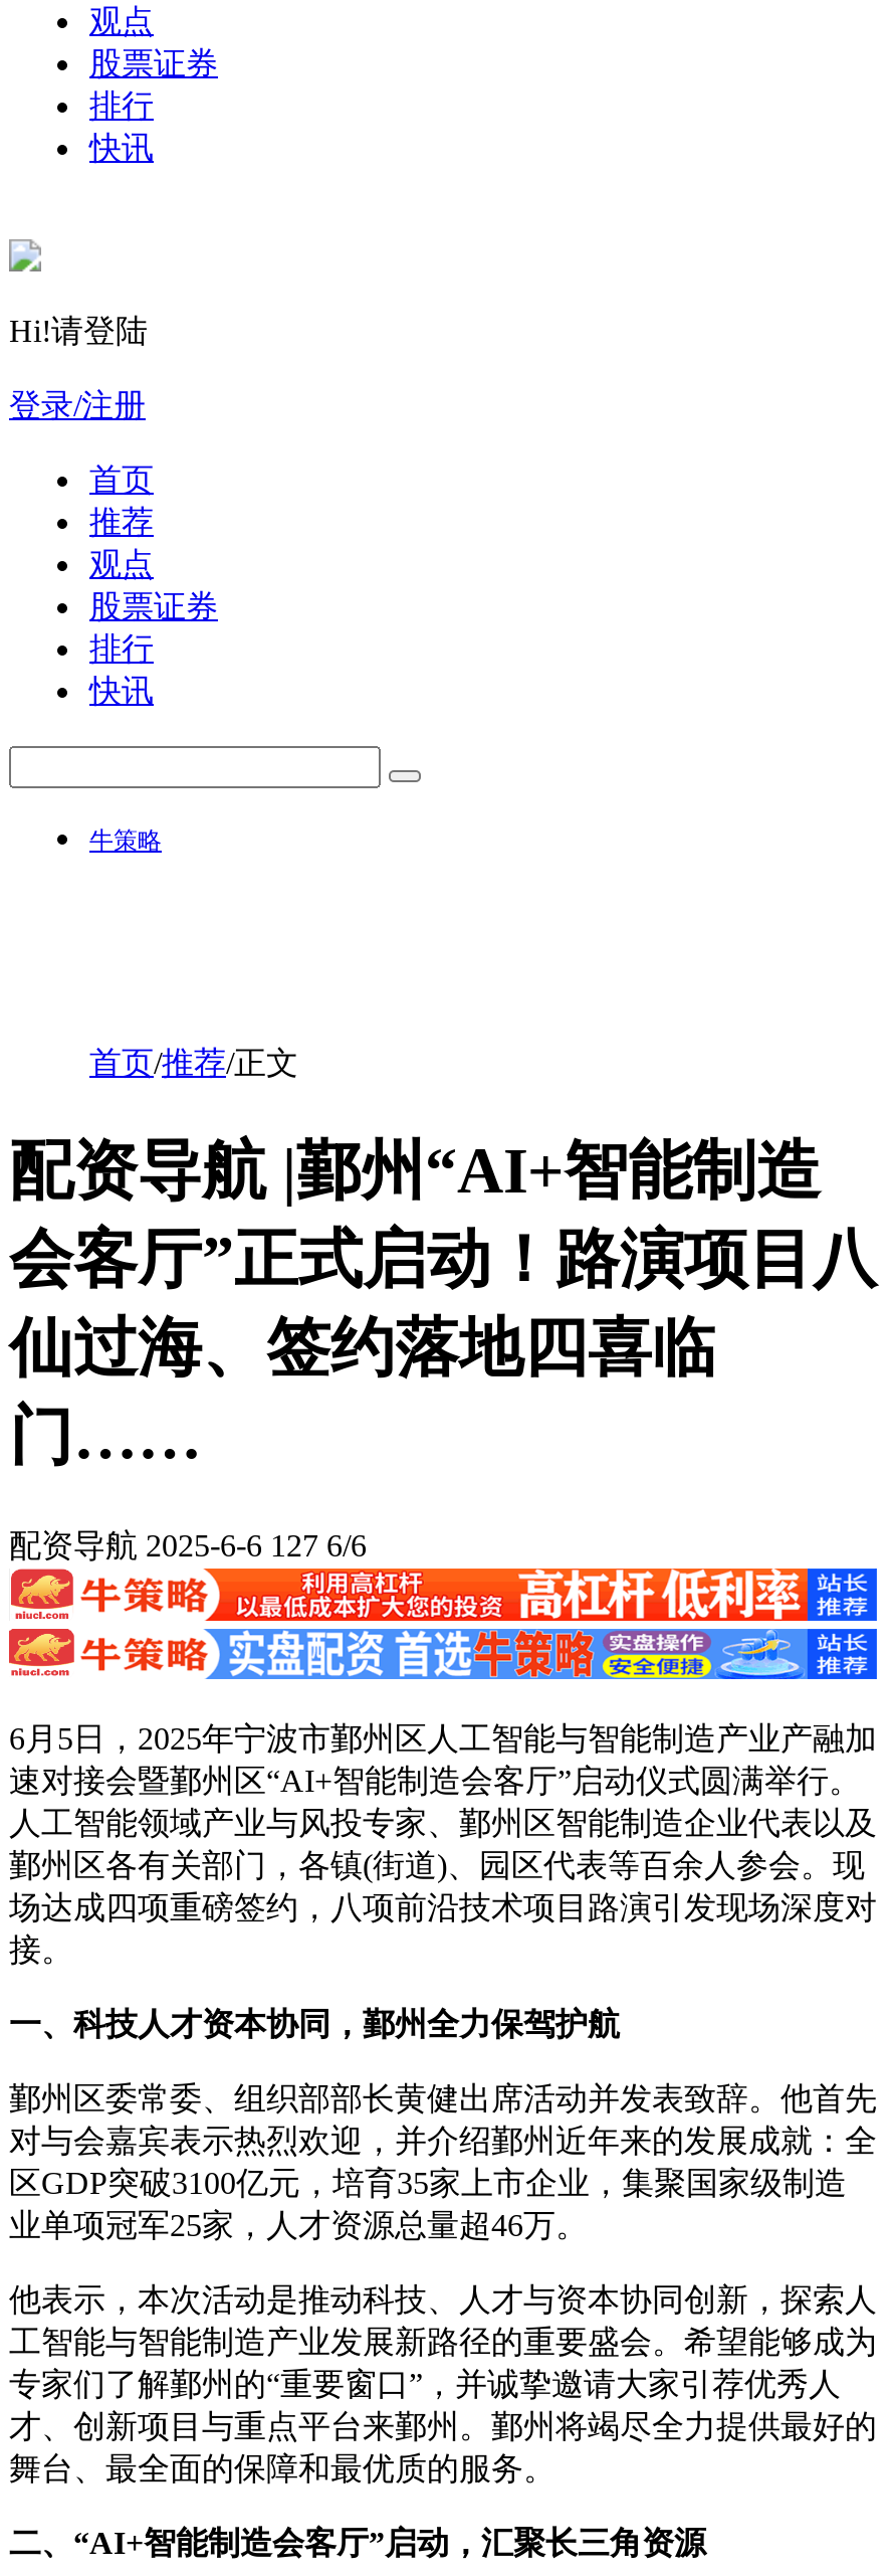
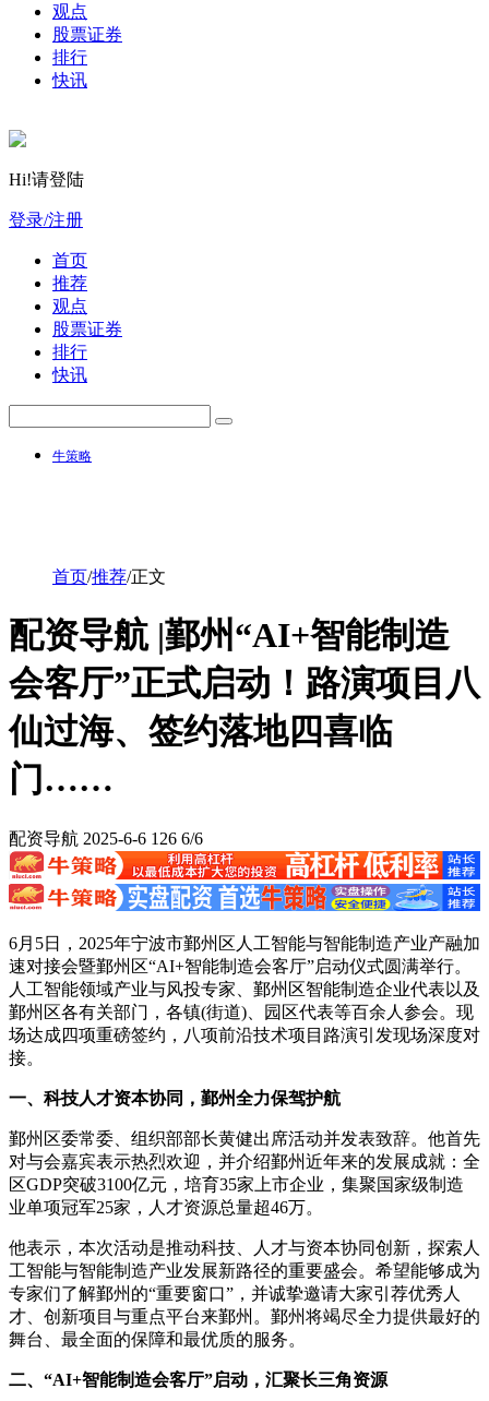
[9,1528,367,1562] 配资导航 2025-6-6 127 6/6 -> [9,829,203,848] 配资导航 2025-6-6 126 6/6

